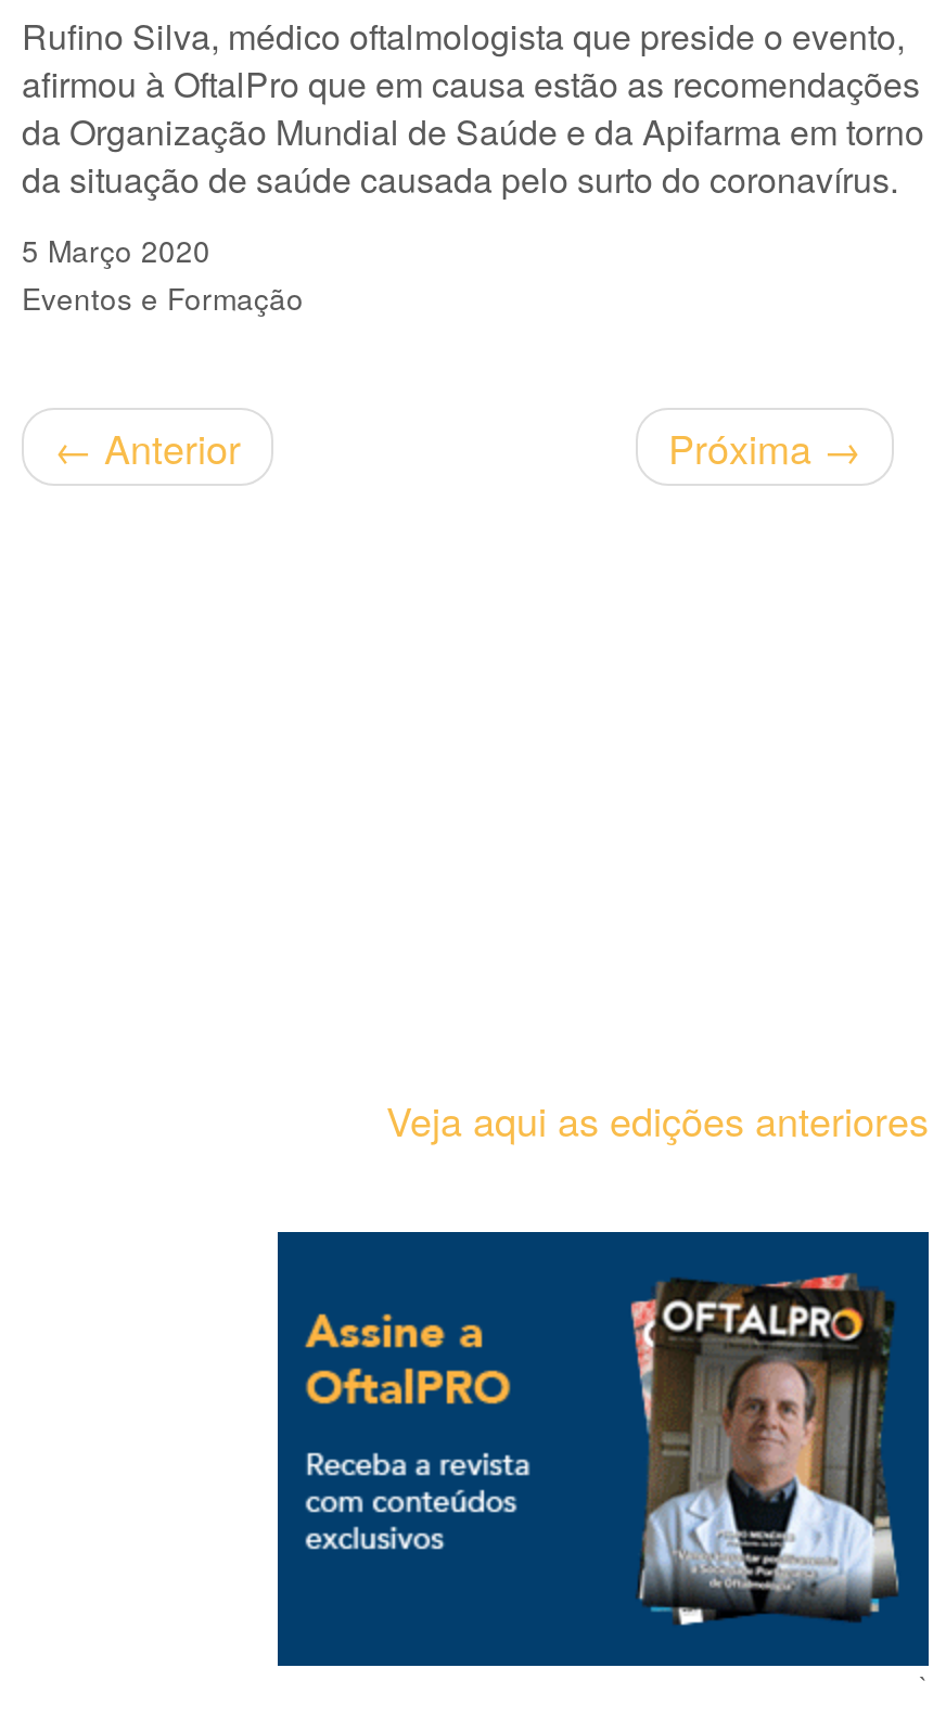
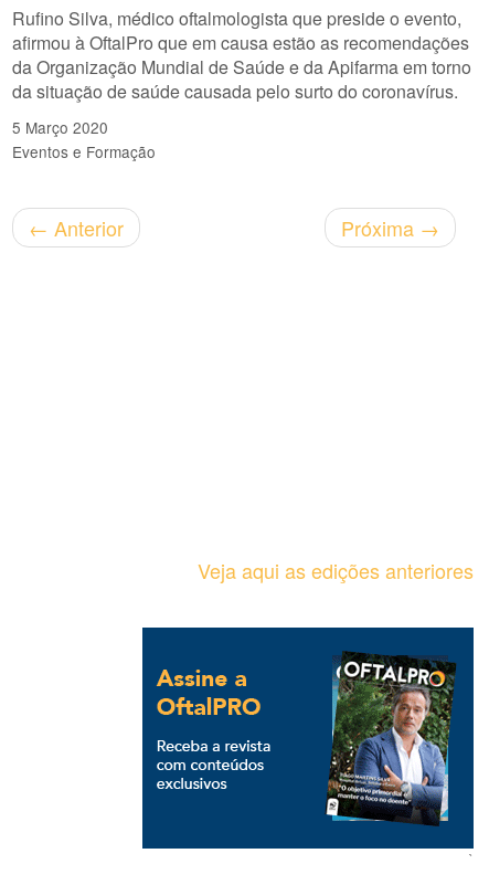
[629,1271,900,1627] [image] -> [322,650,458,828] [image]

